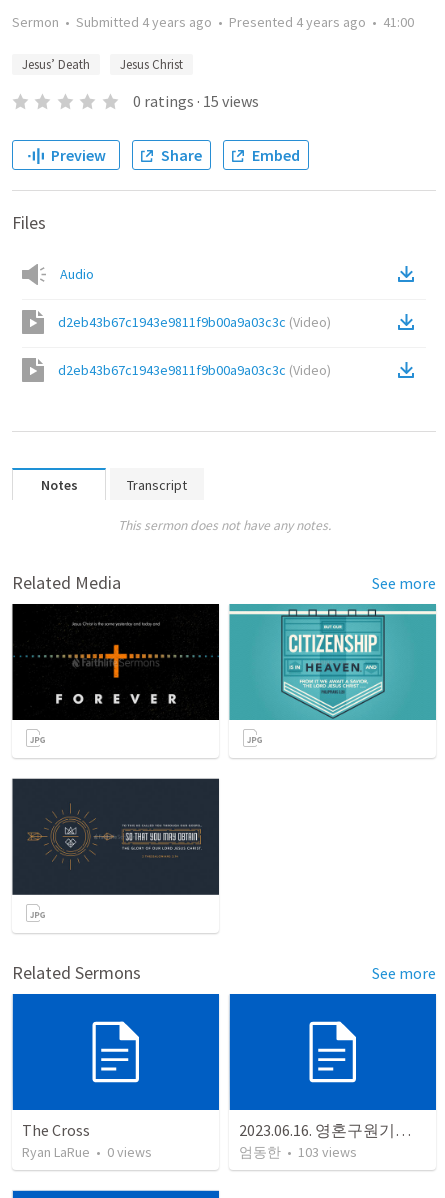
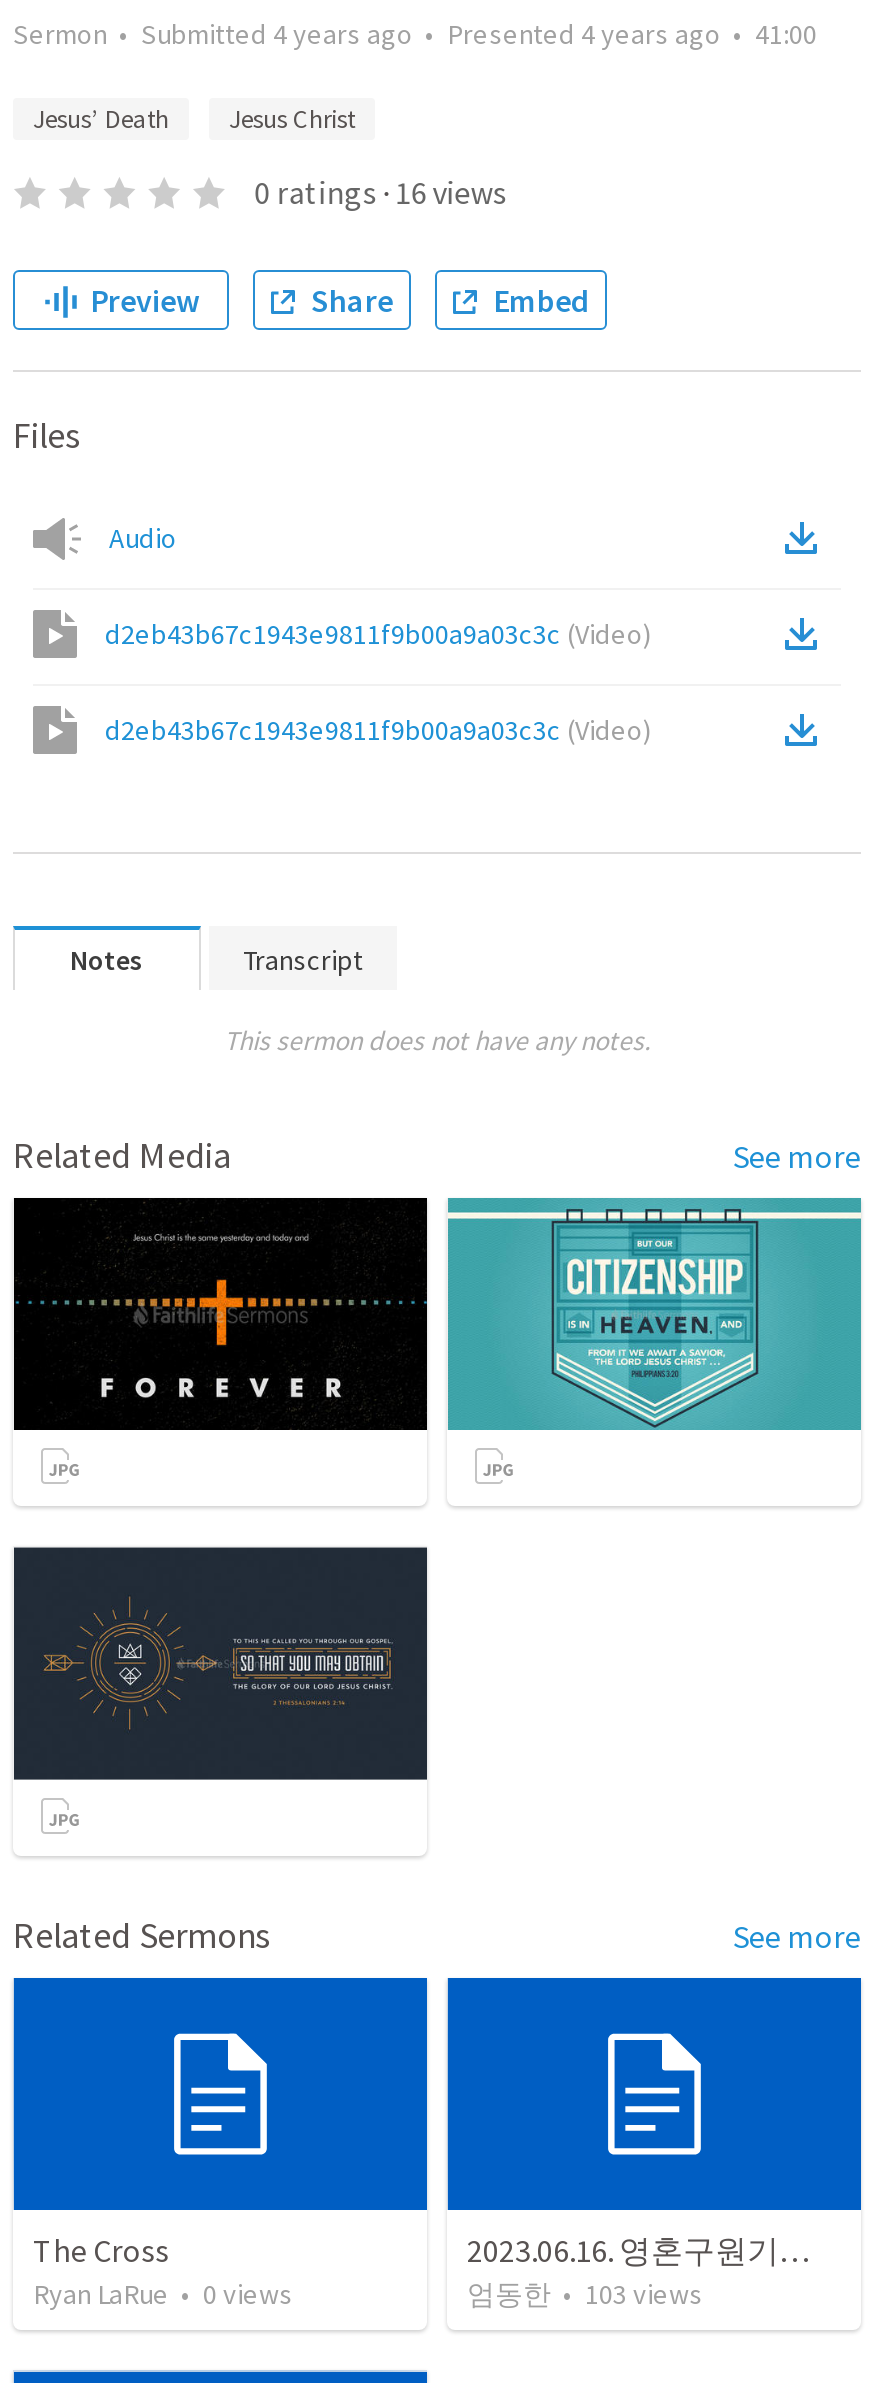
[133,91,259,111] 0 ratings · 15 views -> [254,172,506,212] 0 ratings · 16 views

